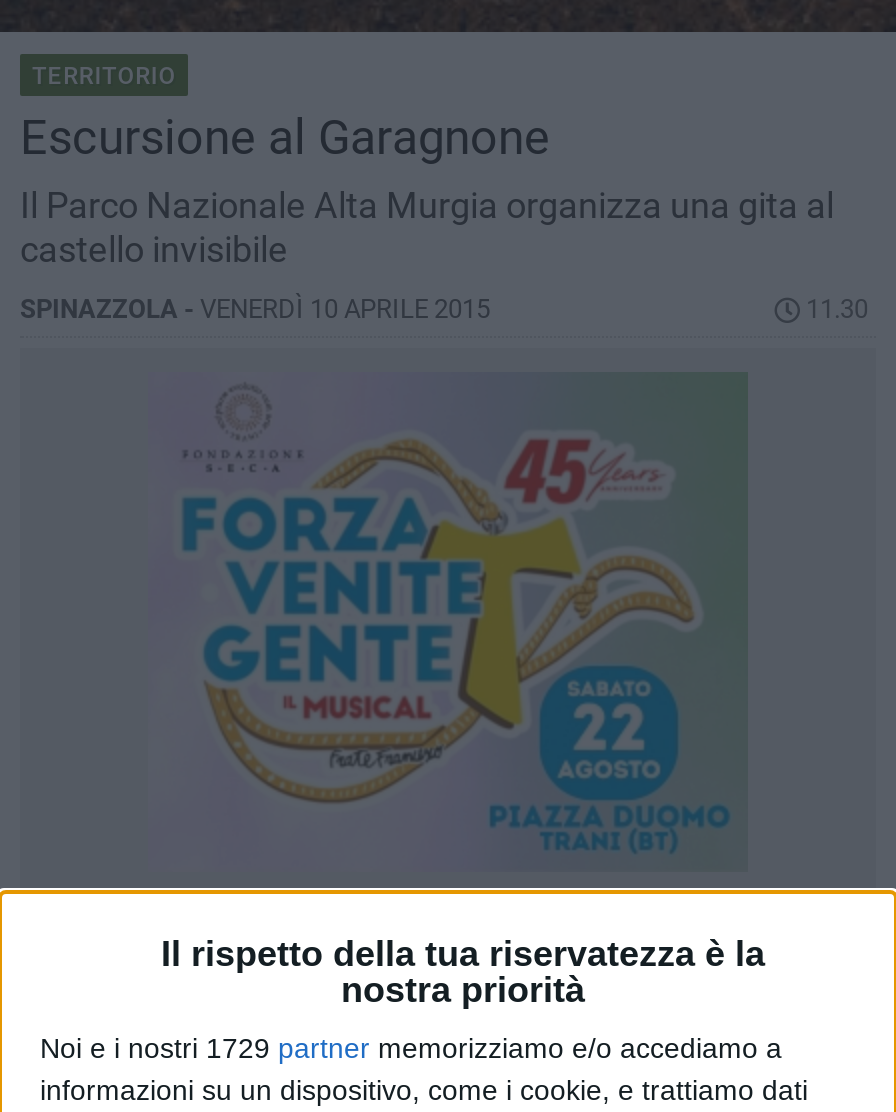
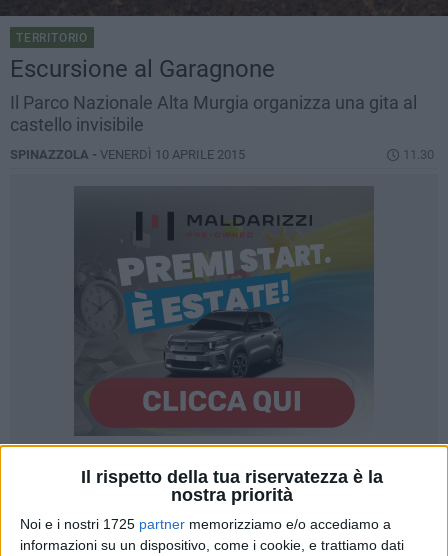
[150,398,730,868] [image] -> [74,197,364,435] [image]
[40,1032,782,1064] Noi e i nostri 1729 partner memorizziamo e/o accediamo a -> [20,516,391,532] Noi e i nostri 1725 partner memorizziamo e/o accediamo a

